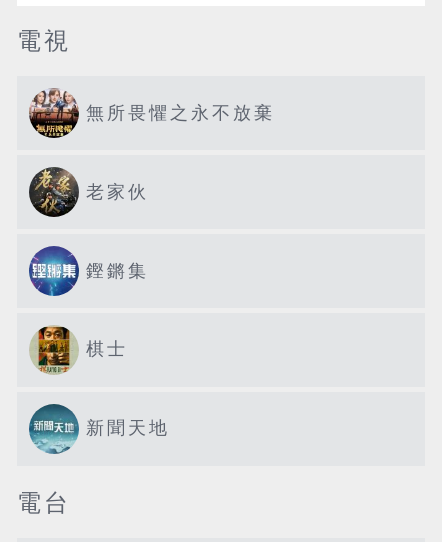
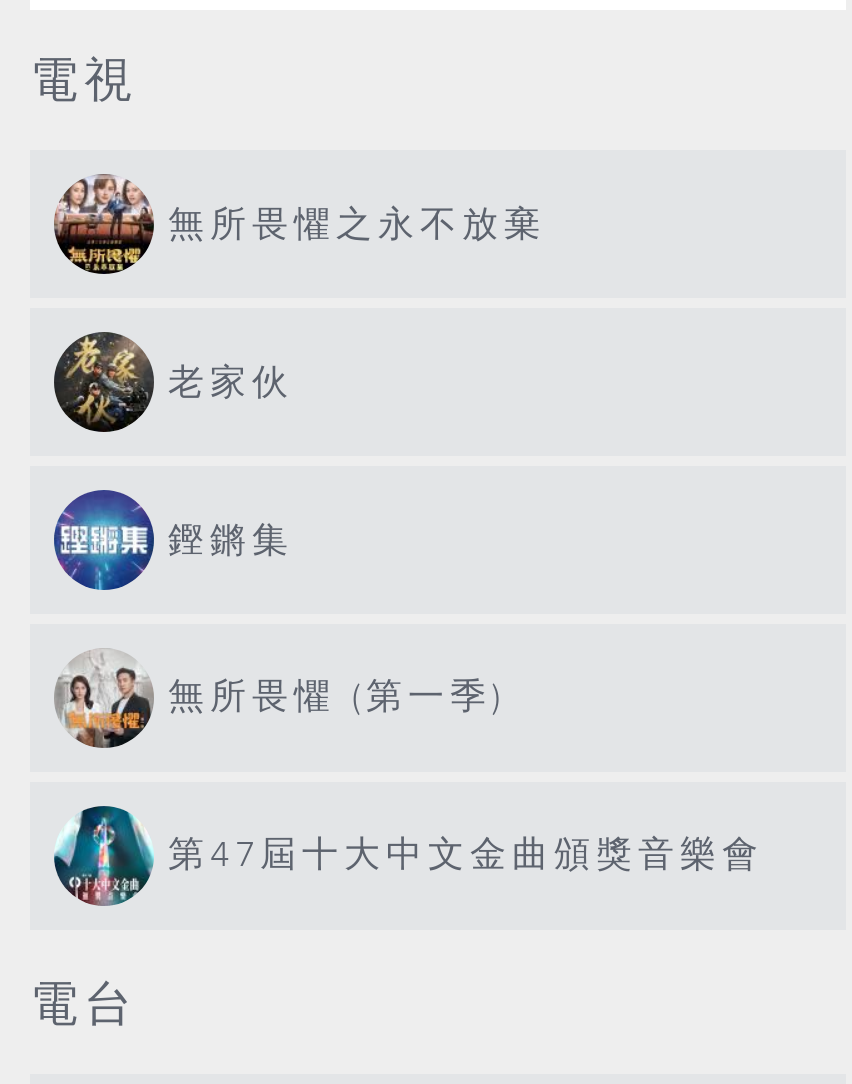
[31,325,128,374] [image] | 棋士 -> [56,650,506,748] [image] | 無所畏懼 (第一季)
[28,405,170,454] [image] | 新聞天地 -> [54,810,764,906] [image] | 第47屆十大中文金曲頒獎音樂會

